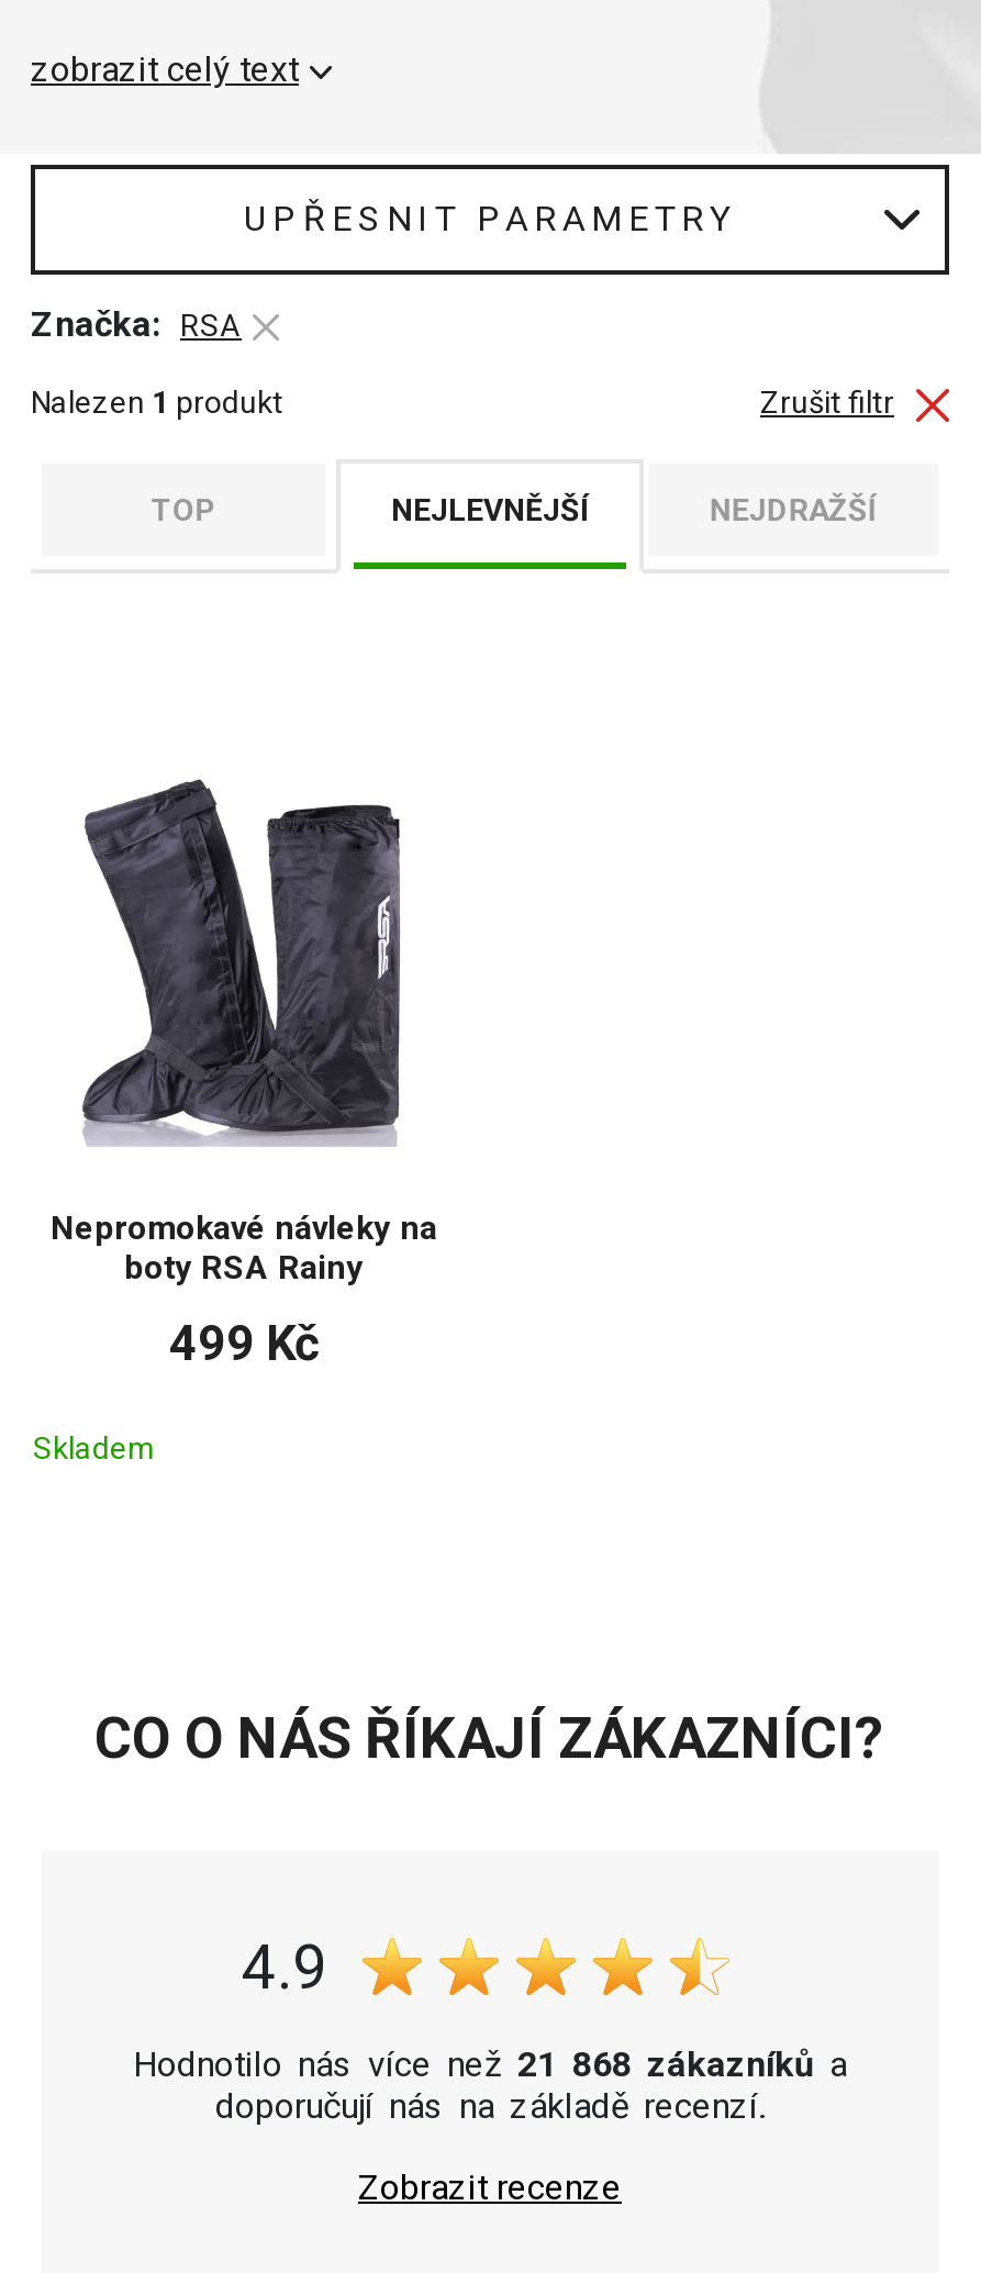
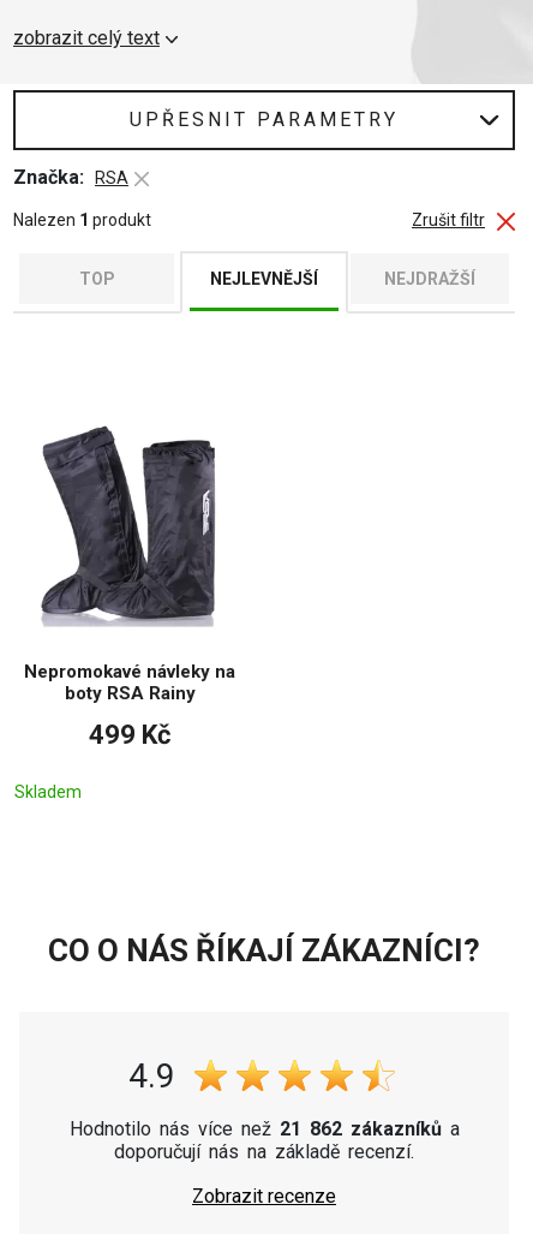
[133,2043,847,2085] Hodnotilo nás více než 21 868 zákazníků a -> [69,1117,459,1140] Hodnotilo nás více než 21 862 zákazníků a

